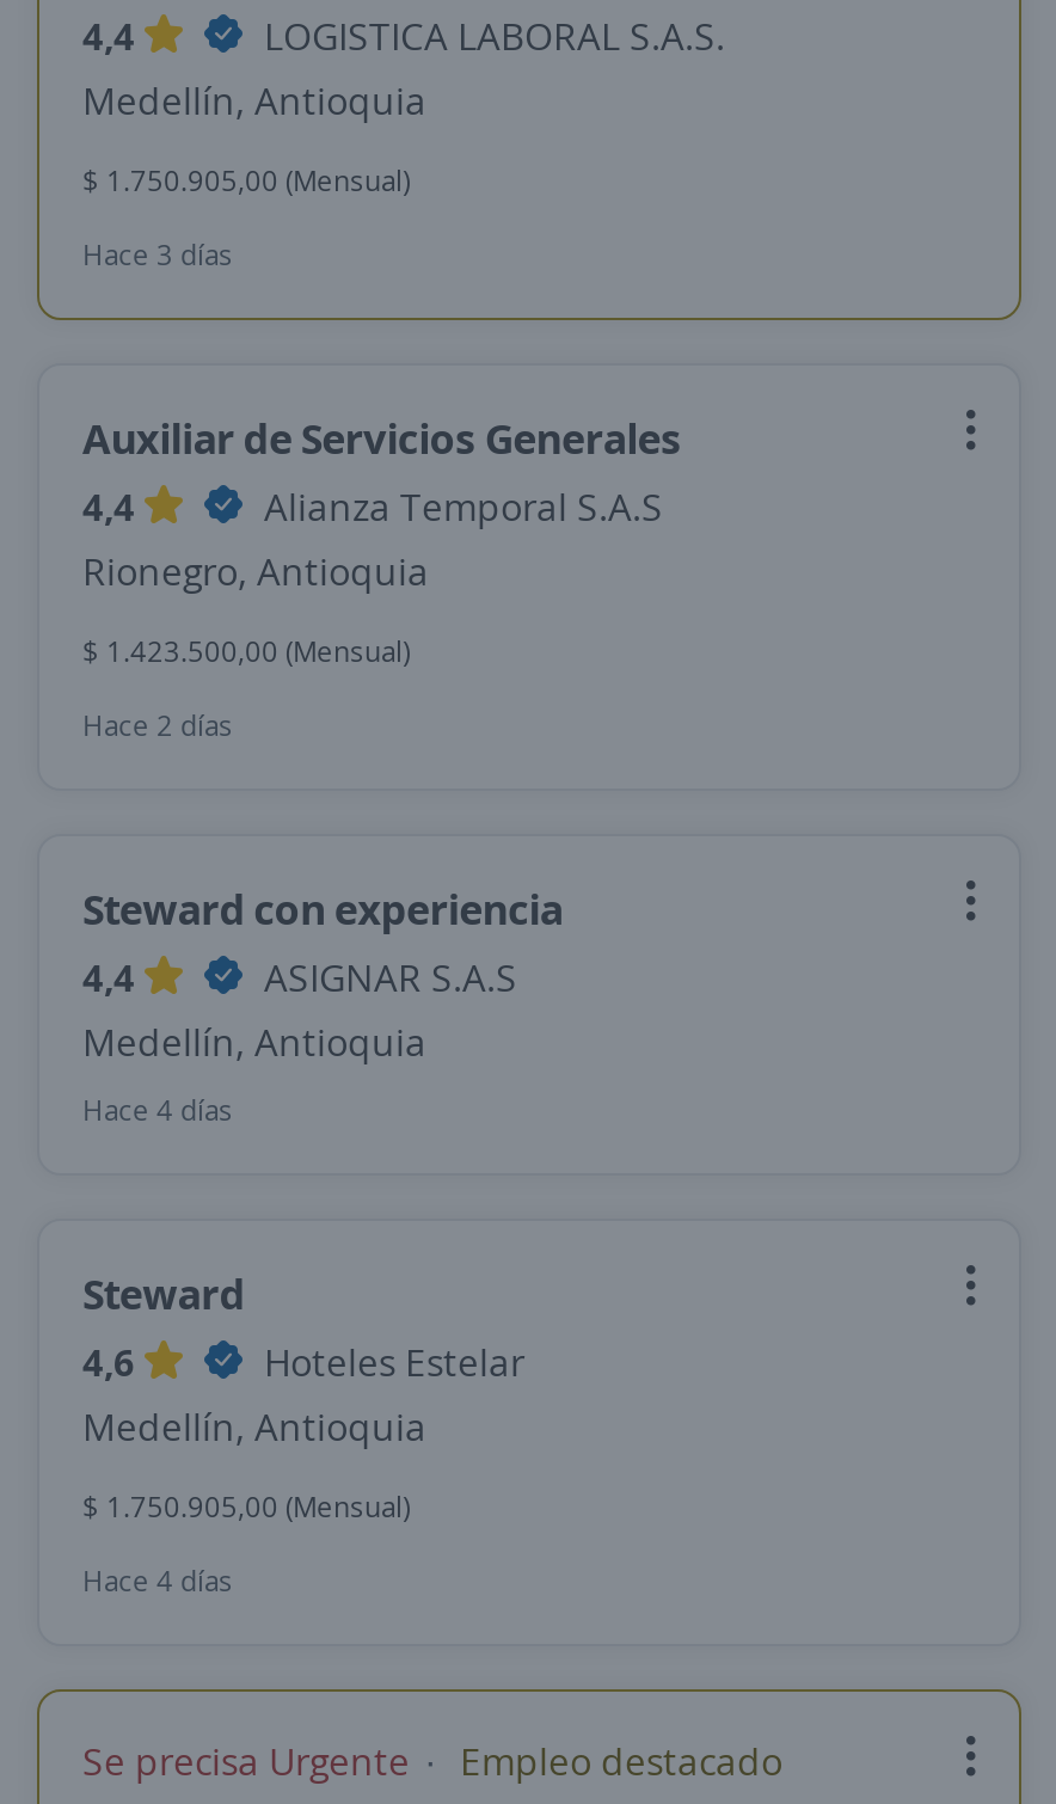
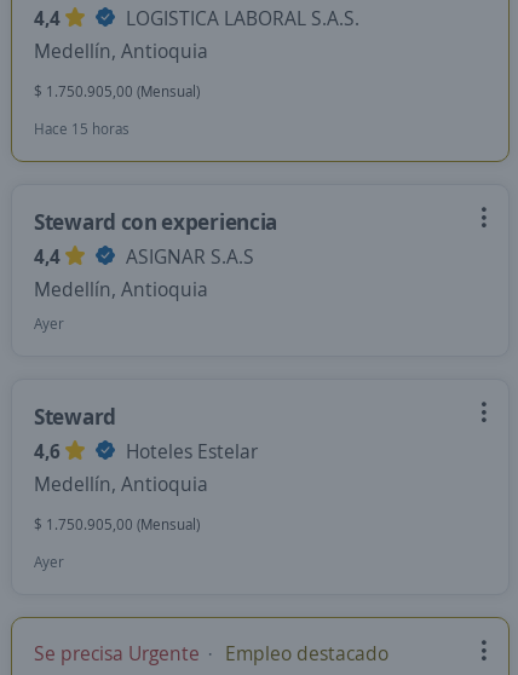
[82,234,681,745] Hace 3 días | Auxiliar de Servicios Generales | 4,4 | Alianza Temporal S.A.S | Rionegro, Antioquia | $ 1.423.500,00 (Mensual) | Hace 2 días -> [34,119,129,139] Hace 15 horas
[82,1090,233,1130] Hace 4 días -> [34,313,64,334] Ayer
[82,1560,233,1601] Hace 4 días -> [34,552,64,572] Ayer

